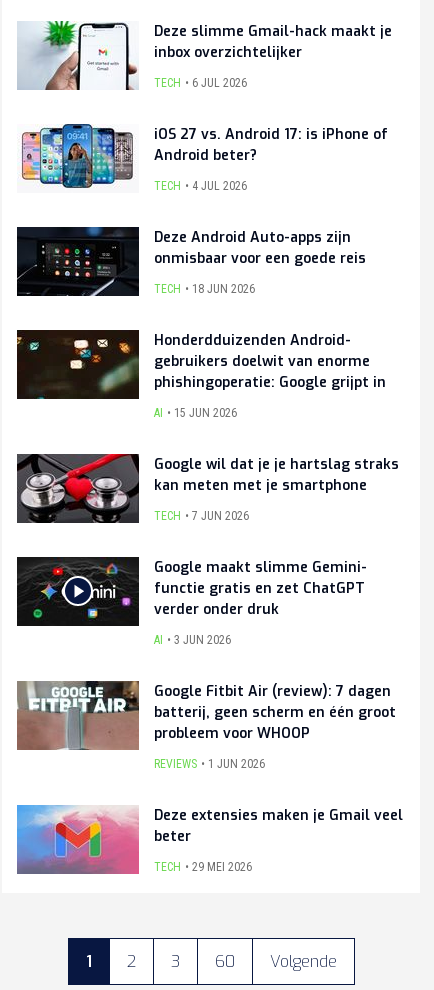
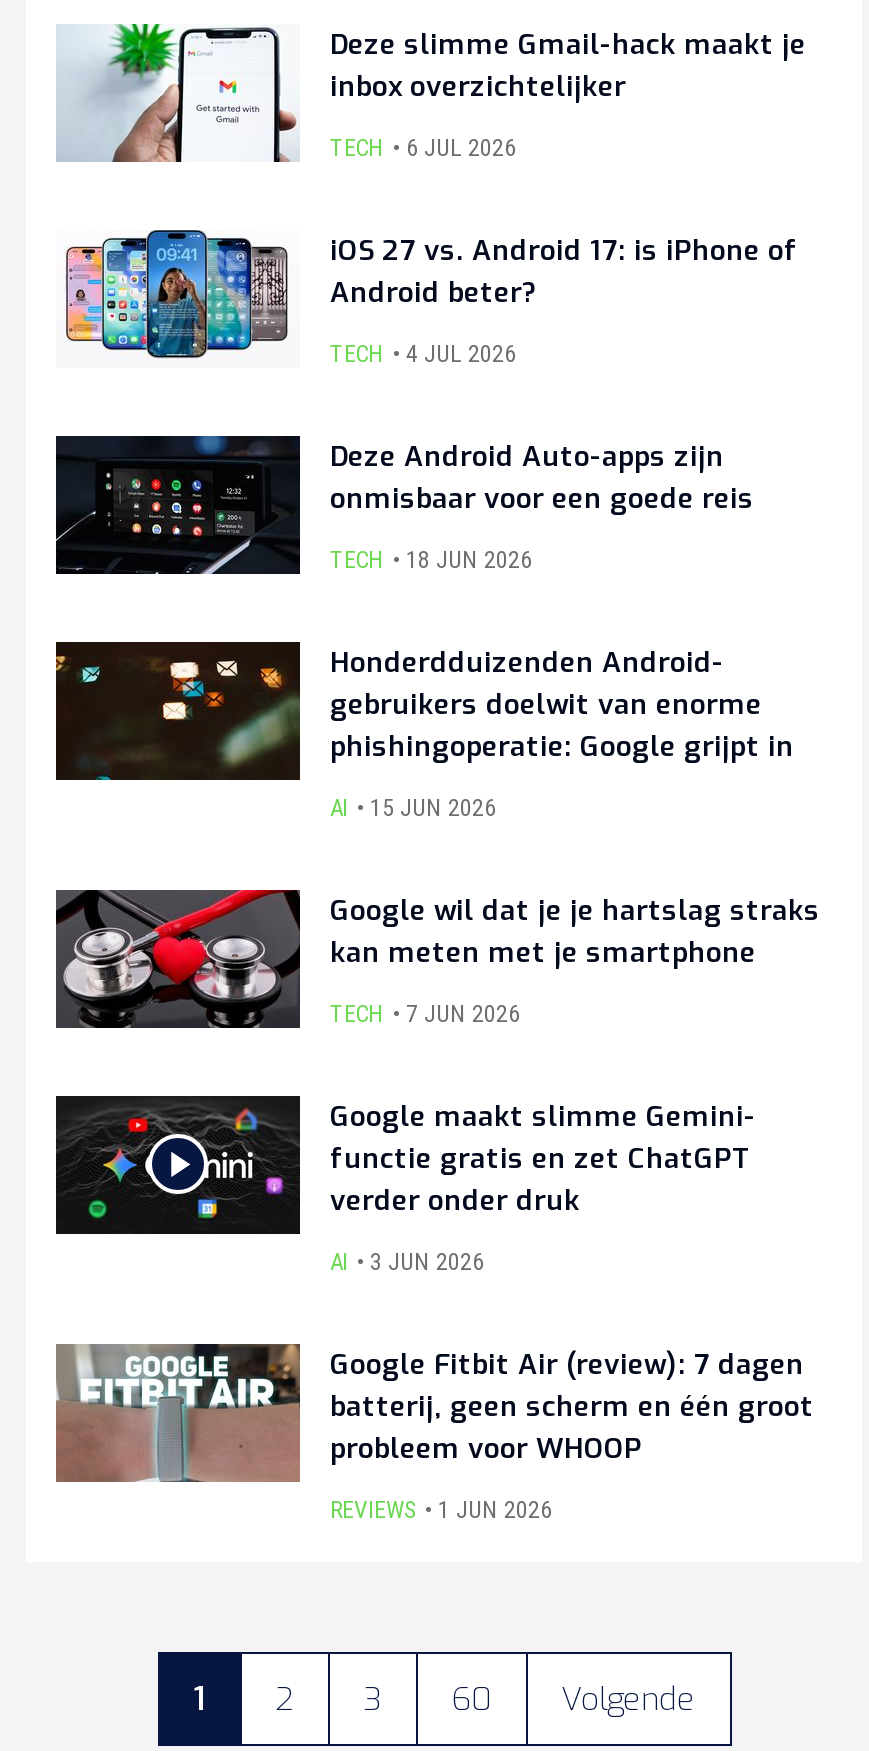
[16,804,252,875] [image] | TECH 29 MEI 2026 -> none
[154,806,403,846] Deze extensies maken je Gmail veel | beter -> none

